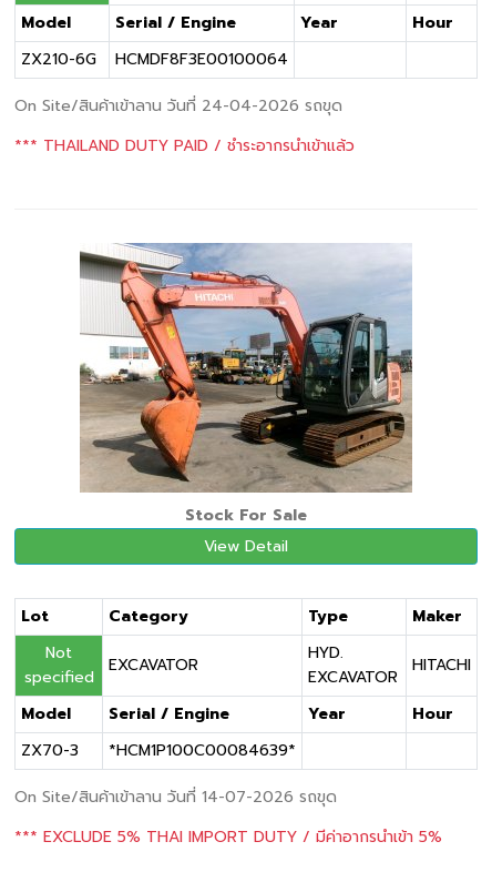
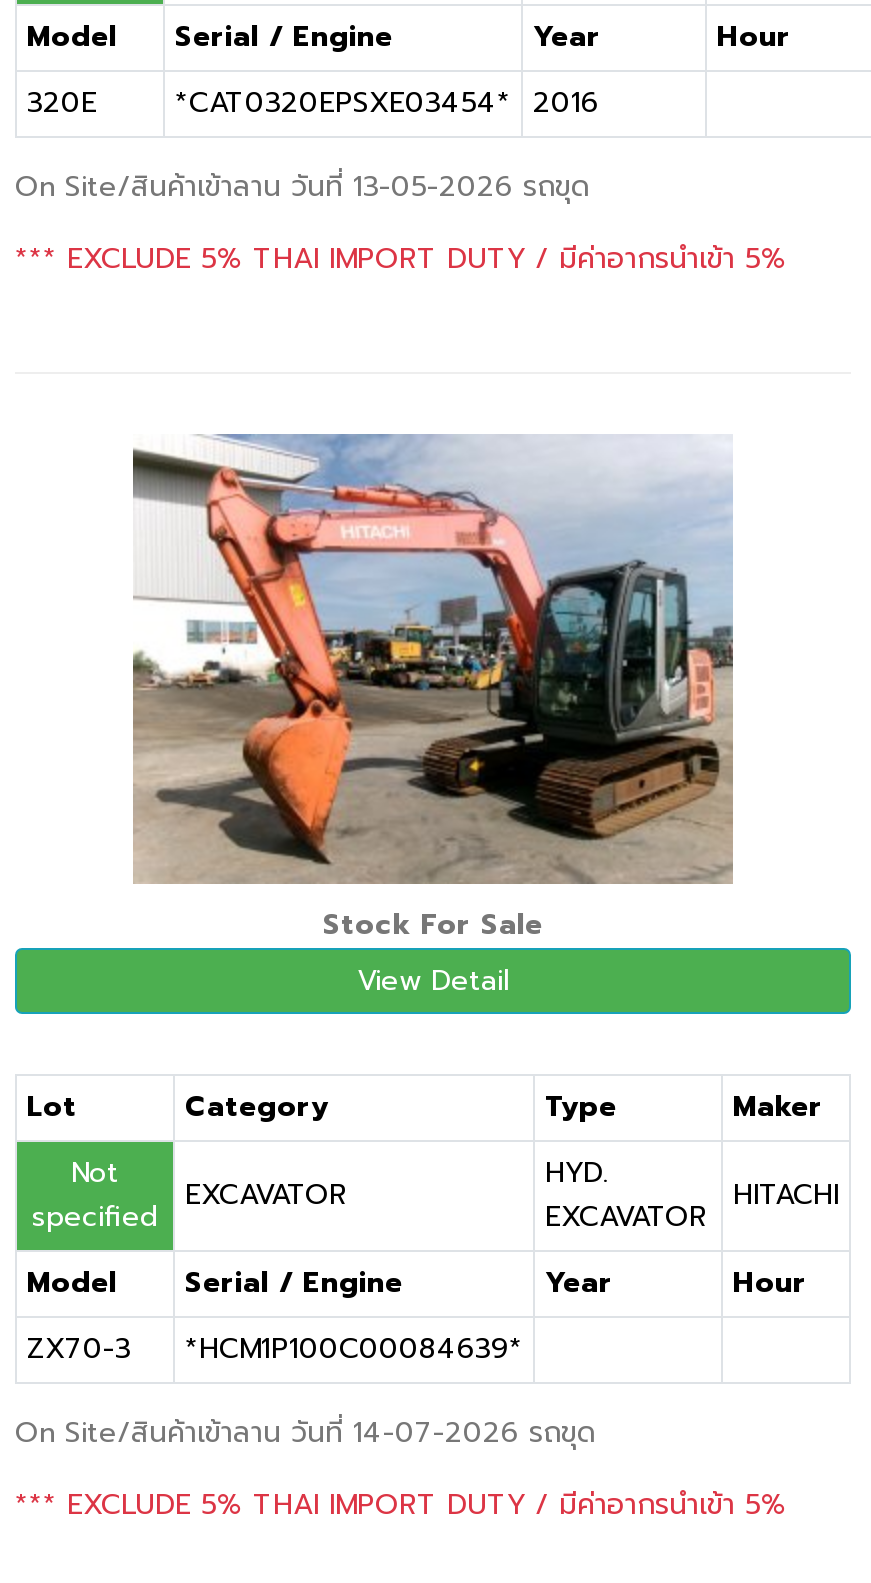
[21,48,288,71] ZX210-6G | HCMDF8F3E00100064 -> [27,82,599,124] 320E | *CAT0320EPSXE03454* 2016
[14,94,342,117] On Site/สินค้าเข้าลาน วันที่ 24-04-2026 รถขุด -> [15,166,591,208] On Site/สินค้าเข้าลาน วันที่ 13-05-2026 รถขุด
[14,134,355,157] *** THAILAND DUTY PAID / ชำระอากรนำเข้าแล้ว -> [15,238,787,280] *** EXCLUDE 5% THAI IMPORT DUTY / มีค่าอากรนำเข้า 5%

